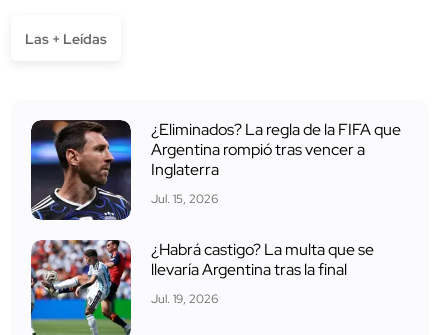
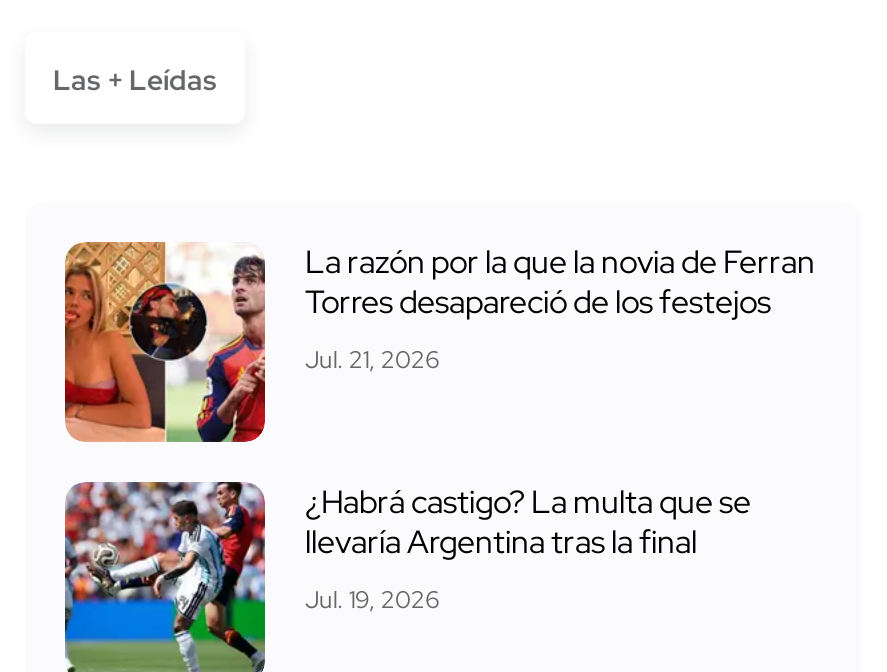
[30,119,401,221] [image] | ¿Eliminados? La regla de la FIFA que | Argentina rompió tras vencer a | Inglaterra -> [63,240,815,444] [image] | La razón por la que la novia de Ferran | Torres desapareció de los festejos
[151,191,218,207] Jul. 15, 2026 -> [305,344,439,376] Jul. 21, 2026

